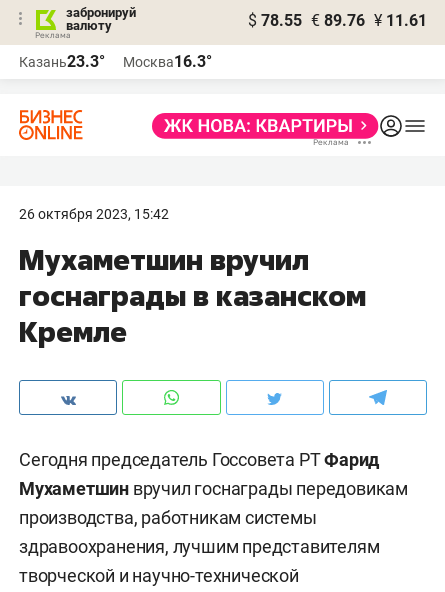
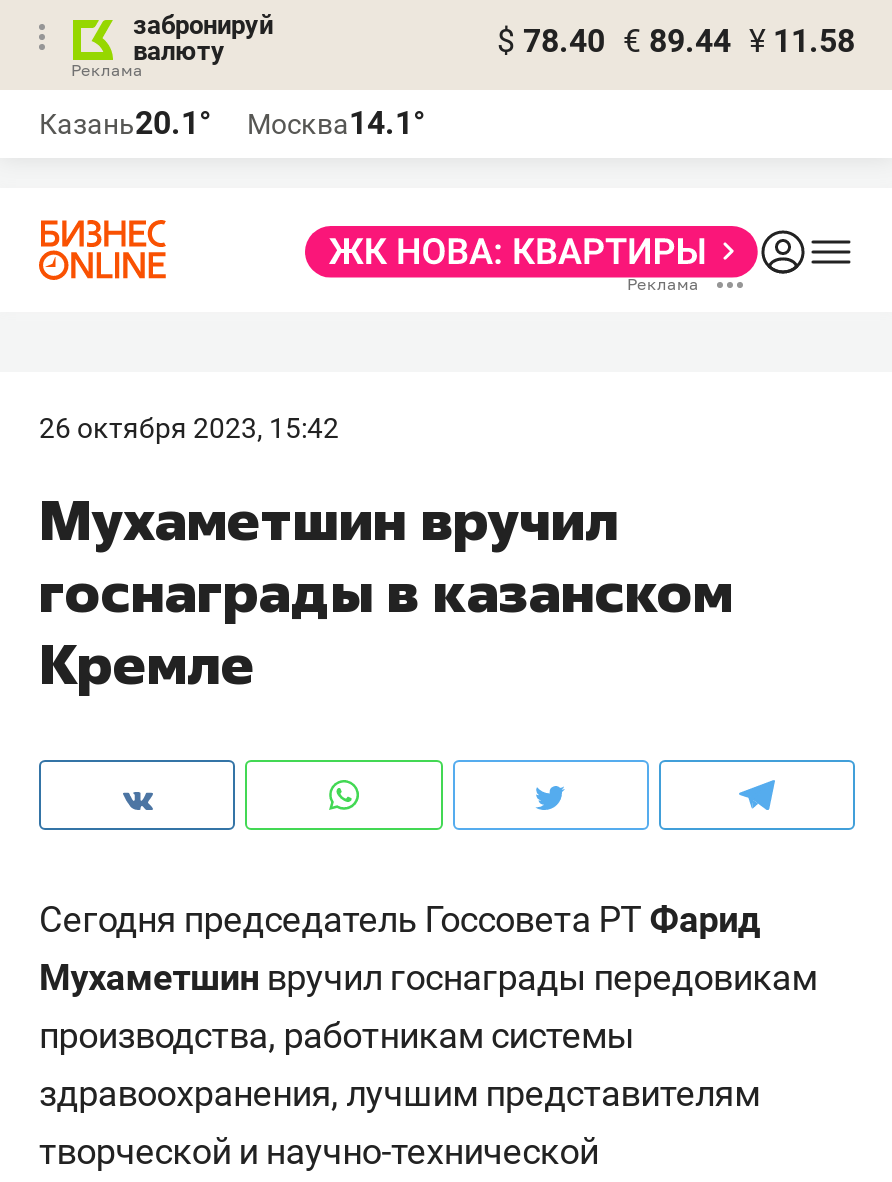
[248,11,427,30] $ 78.55 € 89.76 ¥ 11.61 -> [497,22,855,60] $ 78.40 € 89.44 ¥ 11.58
[19,52,105,71] Казань23.3° -> [39,104,211,142] Казань20.1°
[123,52,212,71] Москва16.3° -> [247,104,425,142] Москва14.1°

